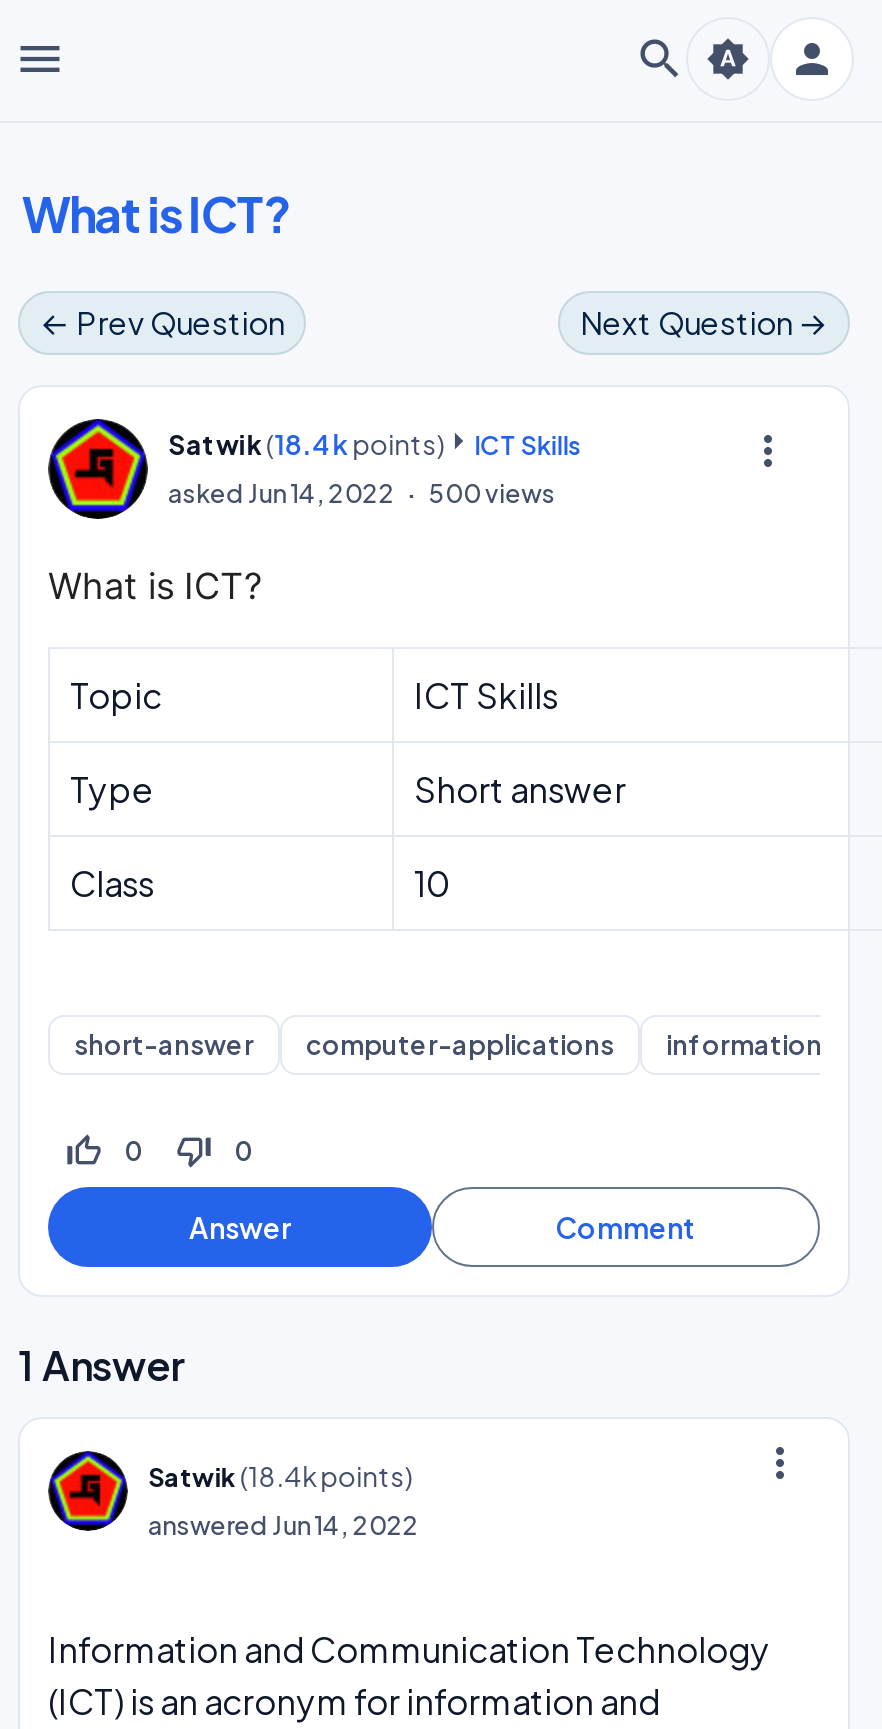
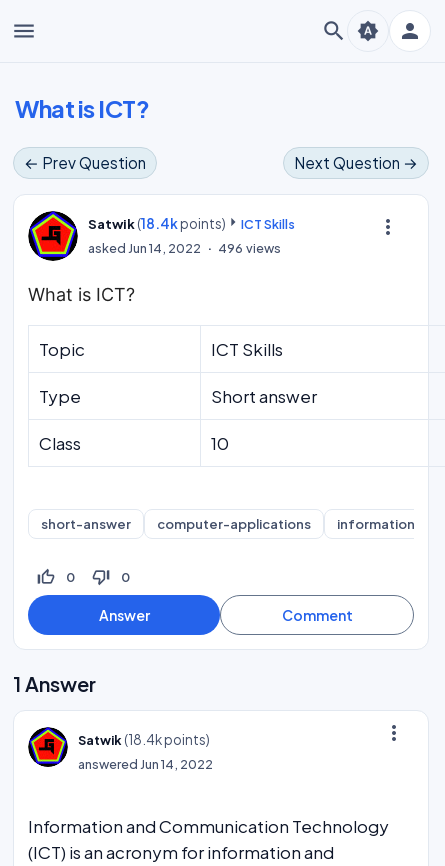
[168,478,555,510] asked Jun 14, 2022 500views -> [88,240,281,256] asked Jun 14, 2022 496views

